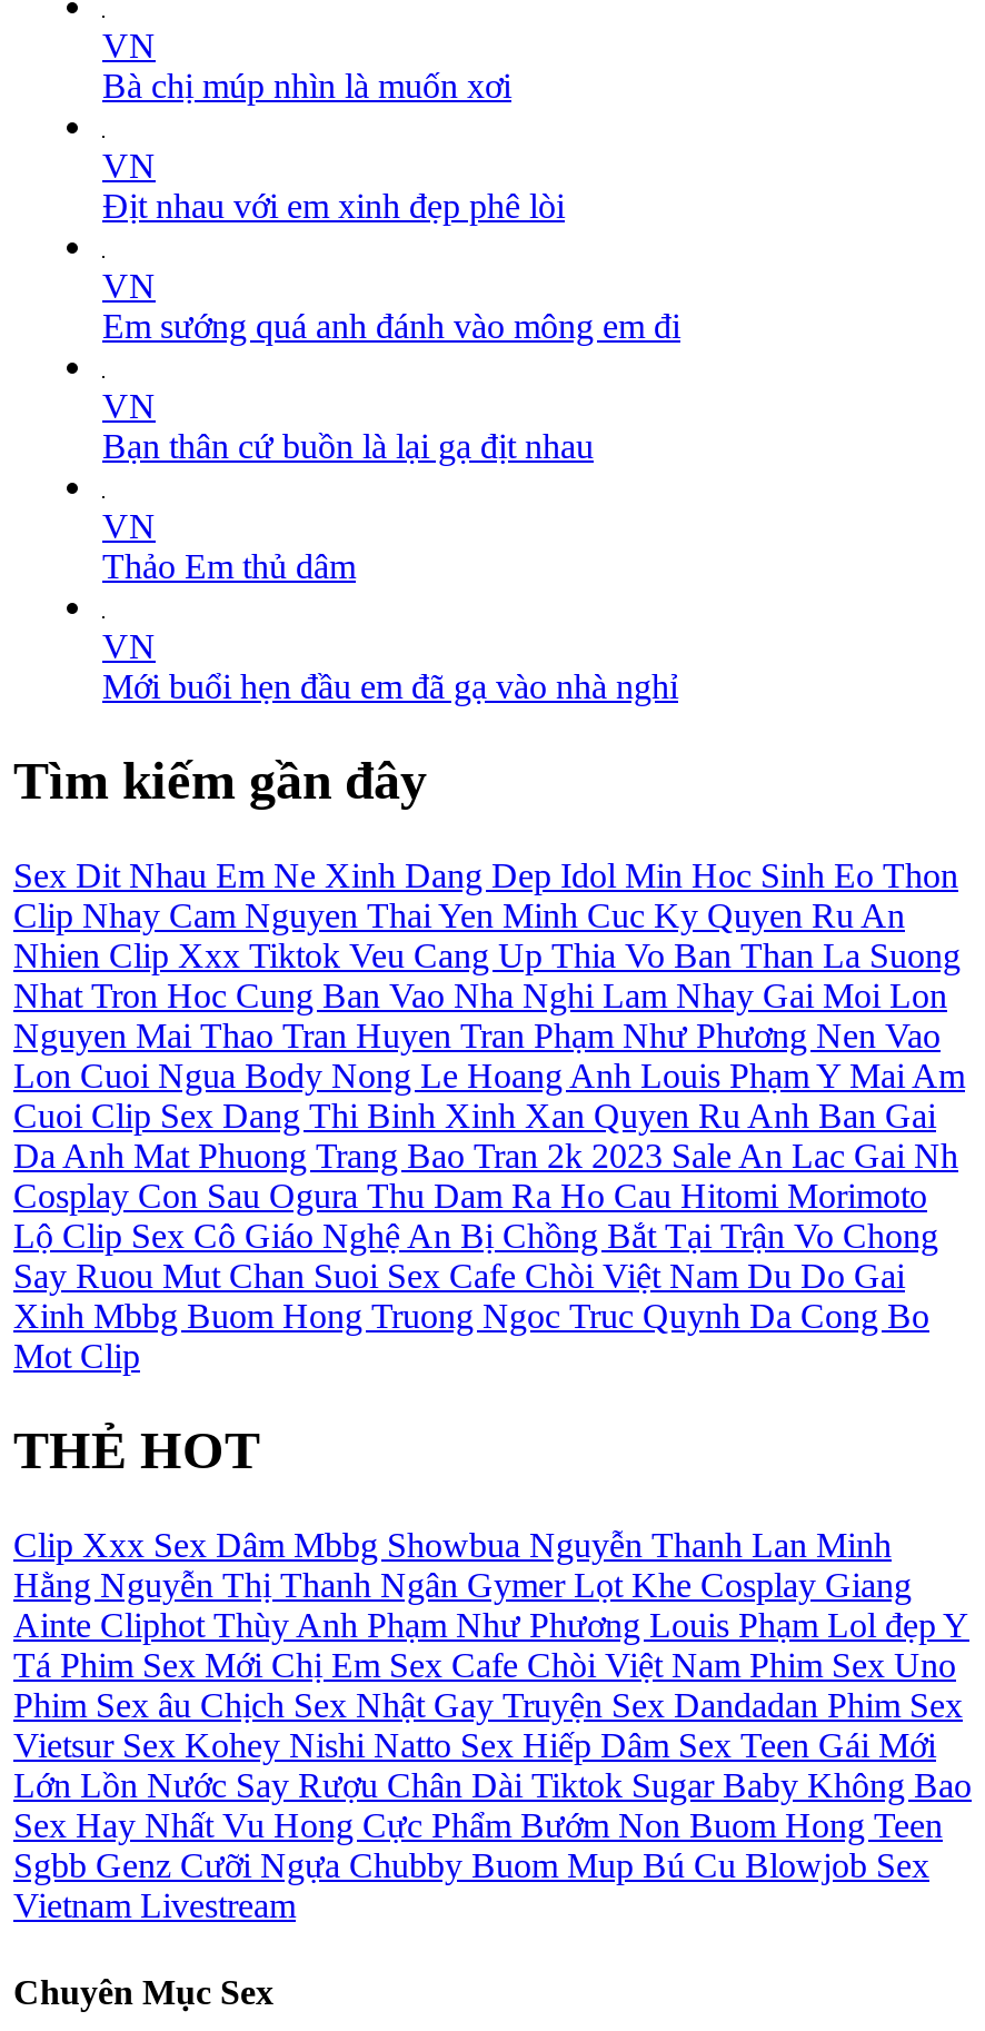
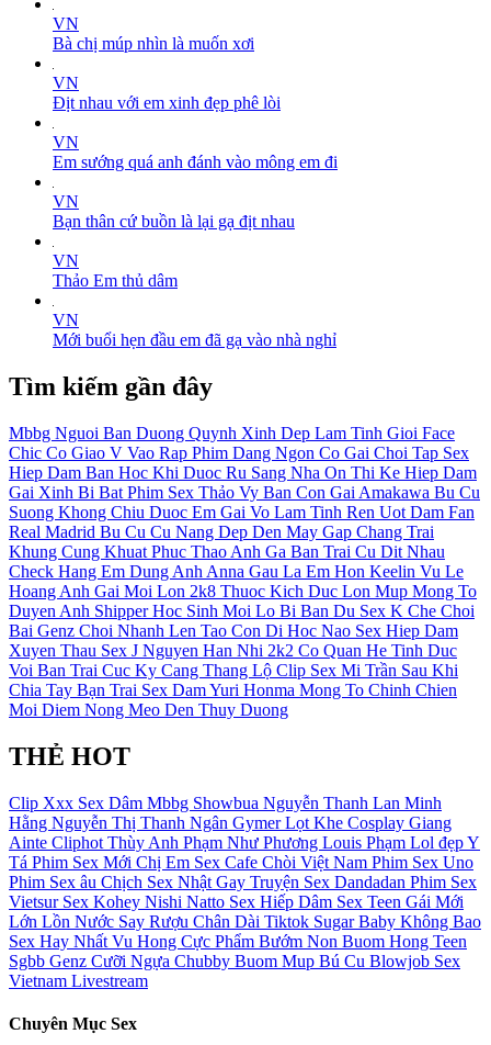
[13,857,965,1375] Sex Dit Nhau Em Ne Xinh Dang Dep Idol Min Hoc Sinh Eo Thon | Clip Nhay Cam Nguyen Thai Yen Minh Cuc Ky Quyen Ru An | Nhien Clip Xxx Tiktok Veu Cang Up Thia Vo Ban Than La Suong | Nhat Tron Hoc Cung Ban Vao Nha Nghi Lam Nhay Gai Moi Lon | Nguyen Mai Thao Tran Huyen Tran Phạm Như Phương Nen Vao | Lon Cuoi Ngua Body Nong Le Hoang Anh Louis Phạm Y Mai Am | Cuoi Clip Sex Dang Thi Binh Xinh Xan Quyen Ru Anh Ban Gai | Da Anh Mat Phuong Trang Bao Tran 2k 2023 Sale An Lac Gai Nh | Cosplay Con Sau Ogura Thu Dam Ra Ho Cau Hitomi Morimoto | Lộ Clip Sex Cô Giáo Nghệ An Bị Chồng Bắt Tại Trận Vo Chong | Say Ruou Mut Chan Suoi Sex Cafe Chòi Việt Nam Du Do Gai | Xinh Mbbg Buom Hong Truong Ngoc Truc Quynh Da Cong Bo | Mot Clip -> [9,424,480,719] Mbbg Nguoi Ban Duong Quynh Xinh Dep Lam Tinh Gioi Face | Chic Co Giao V Vao Rap Phim Dang Ngon Co Gai Choi Tap Sex | Hiep Dam Ban Hoc Khi Duoc Ru Sang Nha On Thi Ke Hiep Dam | Gai Xinh Bi Bat Phim Sex Thảo Vy Ban Con Gai Amakawa Bu Cu | Suong Khong Chiu Duoc Em Gai Vo Lam Tinh Ren Uot Dam Fan | Real Madrid Bu Cu Cu Nang Dep Den May Gap Chang Trai | Khung Cung Khuat Phuc Thao Anh Ga Ban Trai Cu Dit Nhau | Check Hang Em Dung Anh Anna Gau La Em Hon Keelin Vu Le | Hoang Anh Gai Moi Lon 2k8 Thuoc Kich Duc Lon Mup Mong To | Duyen Anh Shipper Hoc Sinh Moi Lo Bi Ban Du Sex K Che Choi | Bai Genz Choi Nhanh Len Tao Con Di Hoc Nao Sex Hiep Dam | Xuyen Thau Sex J Nguyen Han Nhi 2k2 Co Quan He Tinh Duc | Voi Ban Trai Cuc Ky Cang Thang Lộ Clip Sex Mi Trần Sau Khi | Chia Tay Bạn Trai Sex Dam Yuri Honma Mong To Chinh Chien | Moi Diem Nong Meo Den Thuy Duong

